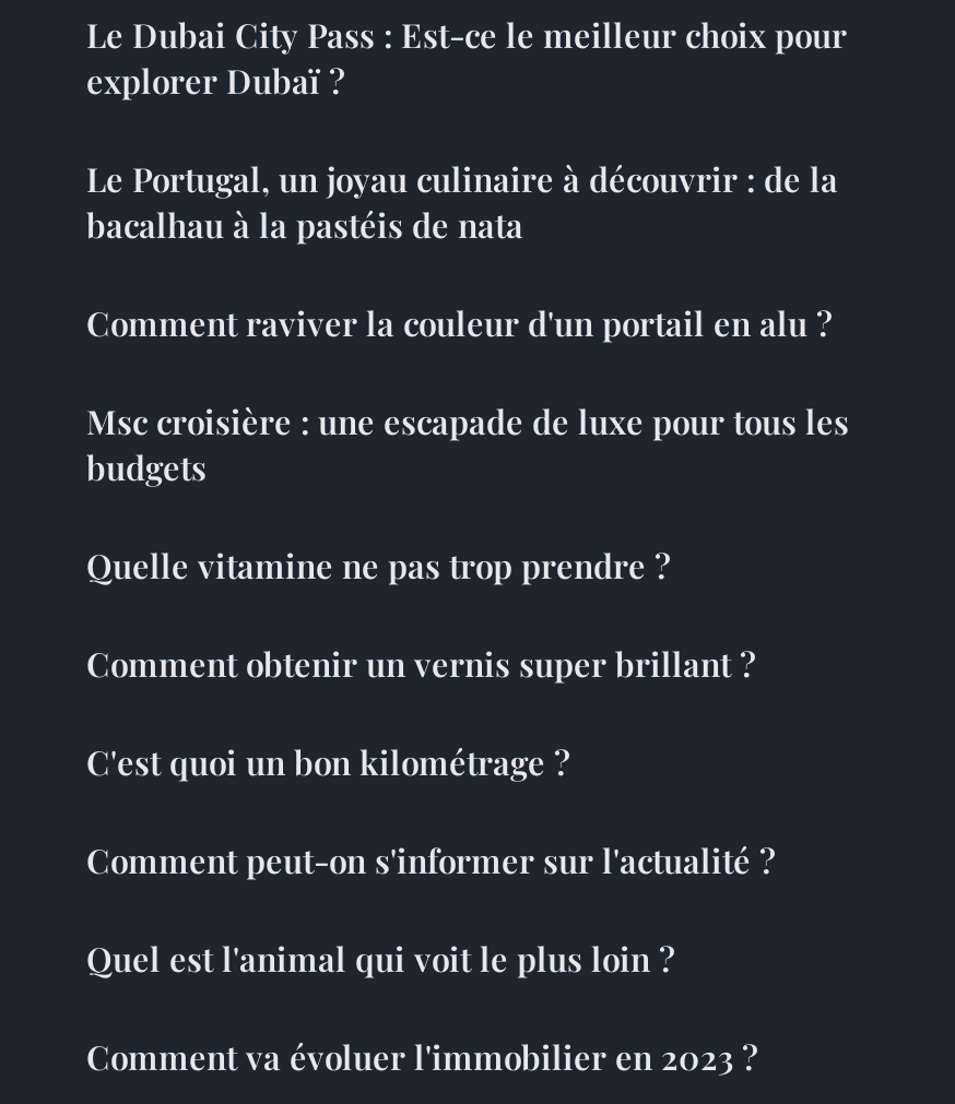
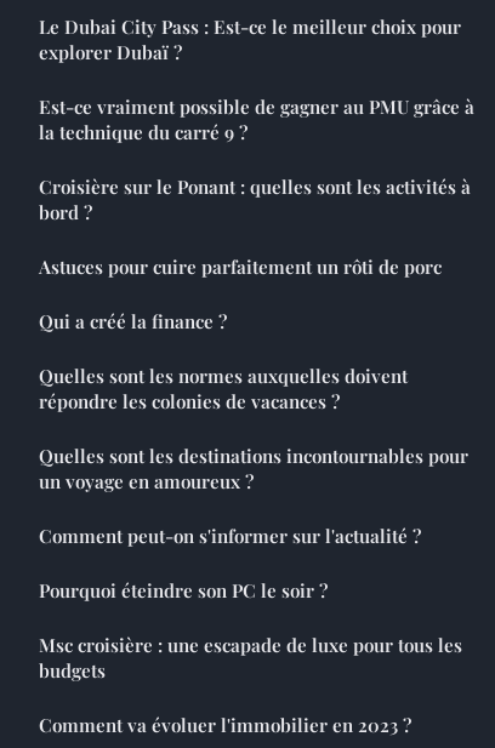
[86,156,838,344] Le Portugal, un joyau culinaire à découvrir : de la | bacalhau à la pastéis de nata | Comment raviver la couleur d'un portail en alu ? -> [39,94,474,602] Est-ce vraiment possible de gagner au PMU grâce à | la technique du carré 9 ? | Croisière sur le Ponant : quelles sont les activités à | bord ? | Astuces pour cuire parfaitement un rôti de porc | Qui a créé la finance ? | Quelles sont les normes auxquelles doivent | répondre les colonies de vacances ? | Quelles sont les destinations incontournables pour | un voyage en amoureux ? | Pourquoi éteindre son PC le soir ?
moved [86,399,849,488] -> [39,632,462,682]: Msc croisière : une escapade de luxe pour tous les | budgets
[86,543,755,980] Quelle vitamine ne pas trop prendre ? | Comment obtenir un vernis super brillant ? | C'est quoi un bon kilométrage ? | Quel est l'animal qui voit le plus loin ? -> none
moved [86,838,775,881] -> [39,523,421,547]: Comment peut-on s'informer sur l'actualité ?

